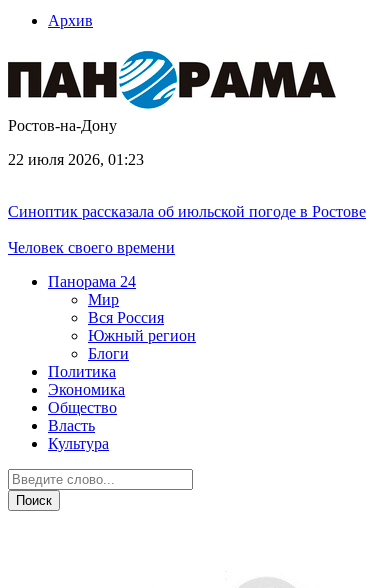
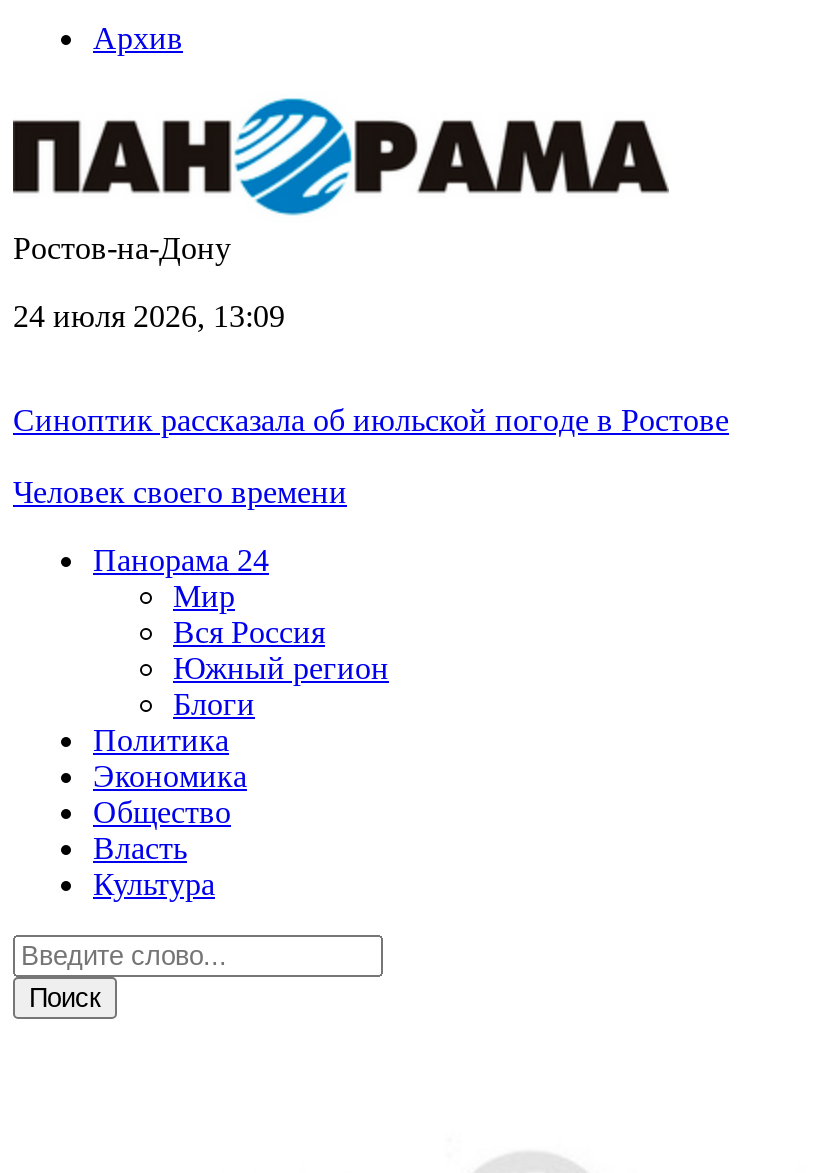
[8,151,144,168] 22 июля 2026, 01:23 -> [13,300,285,334] 24 июля 2026, 13:09

